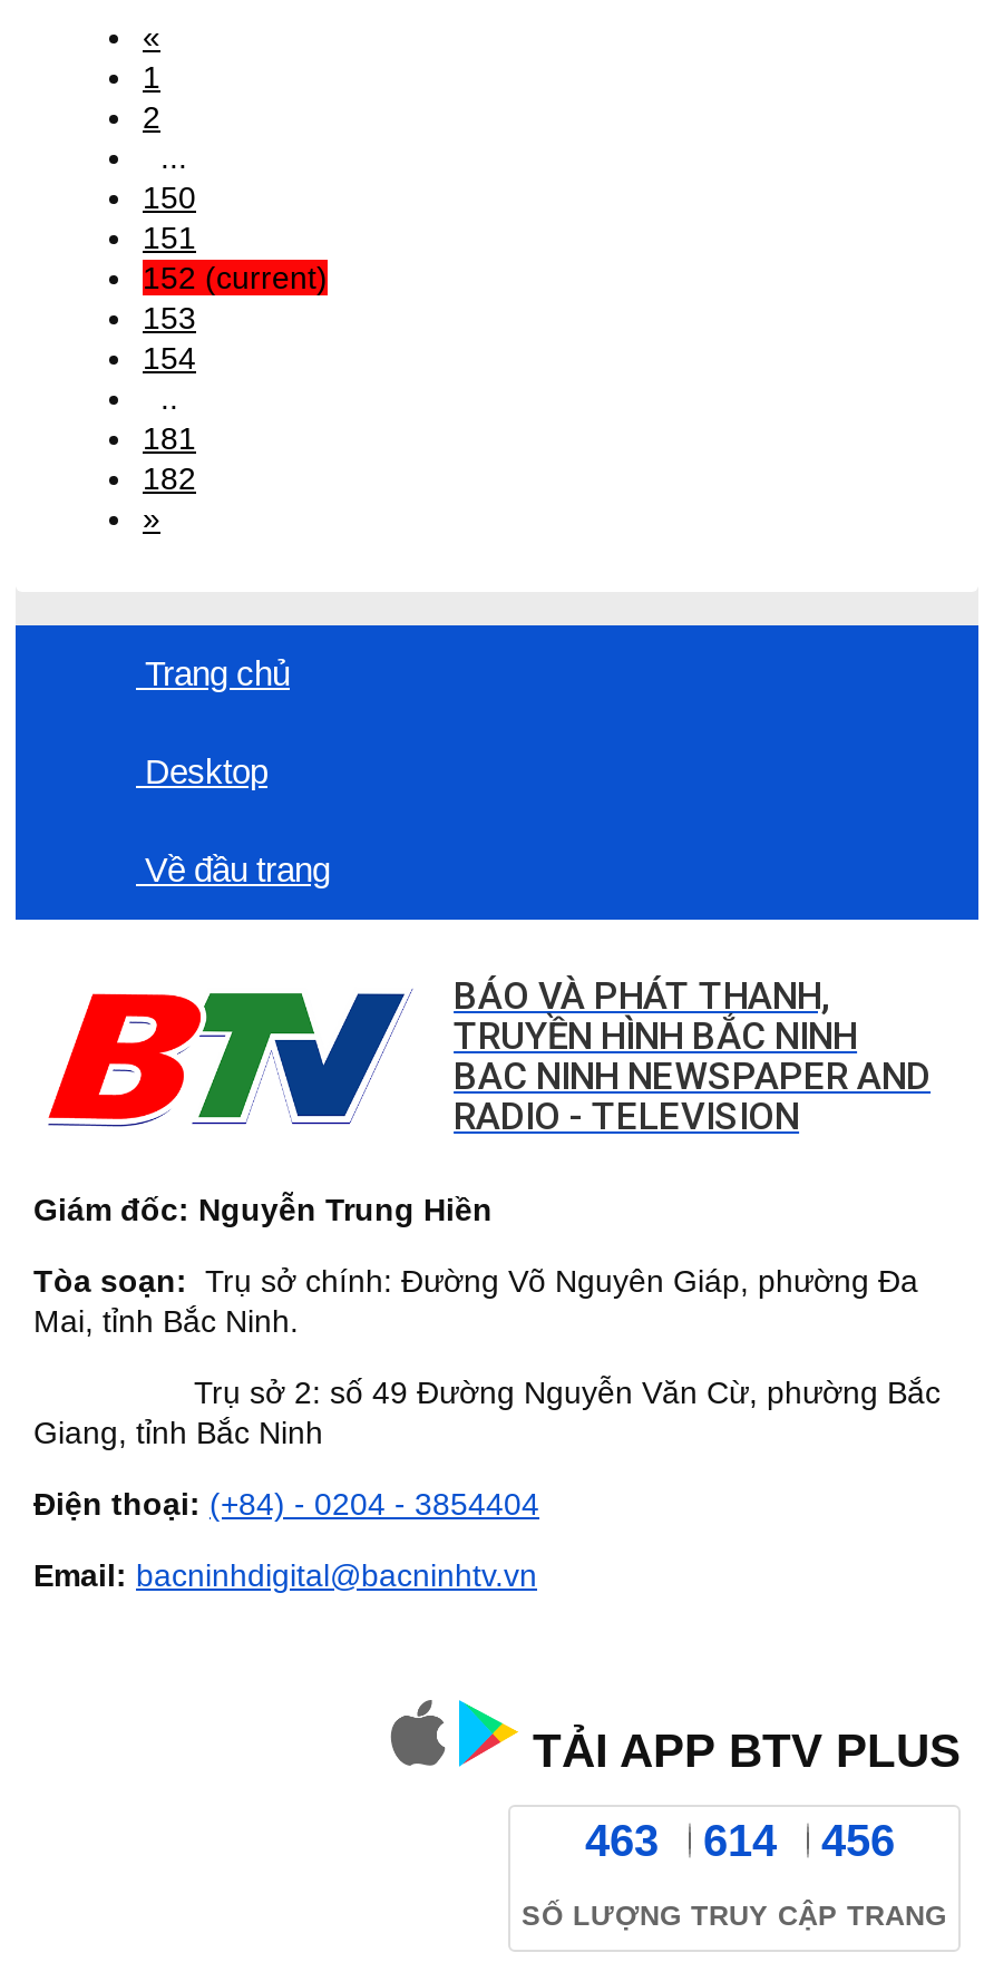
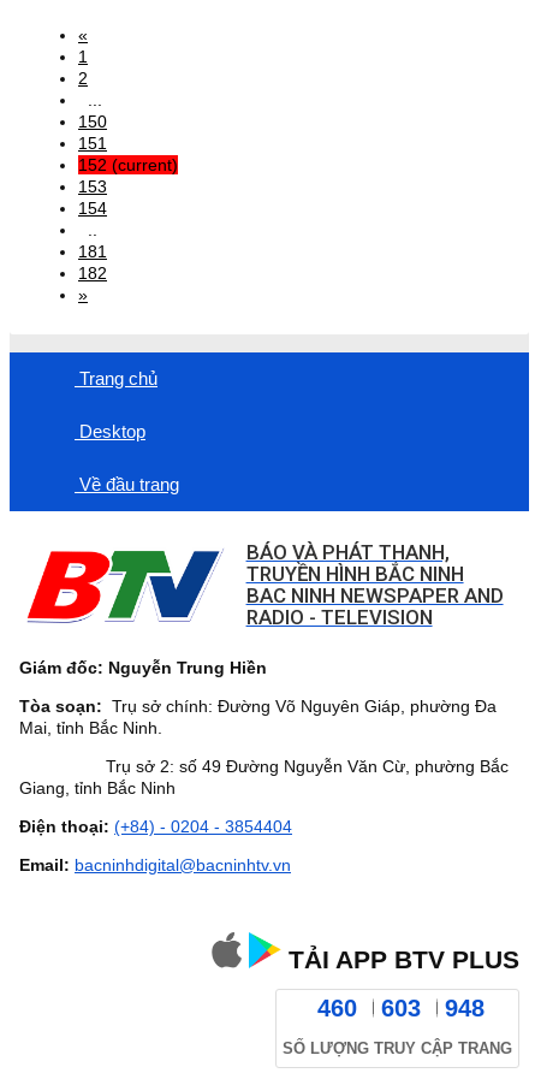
[585,1815,659,1864] 463 -> [317,994,356,1021] 460
[703,1815,777,1864] 614 -> [381,994,420,1021] 603
[821,1815,895,1864] 456 -> [444,994,484,1021] 948

